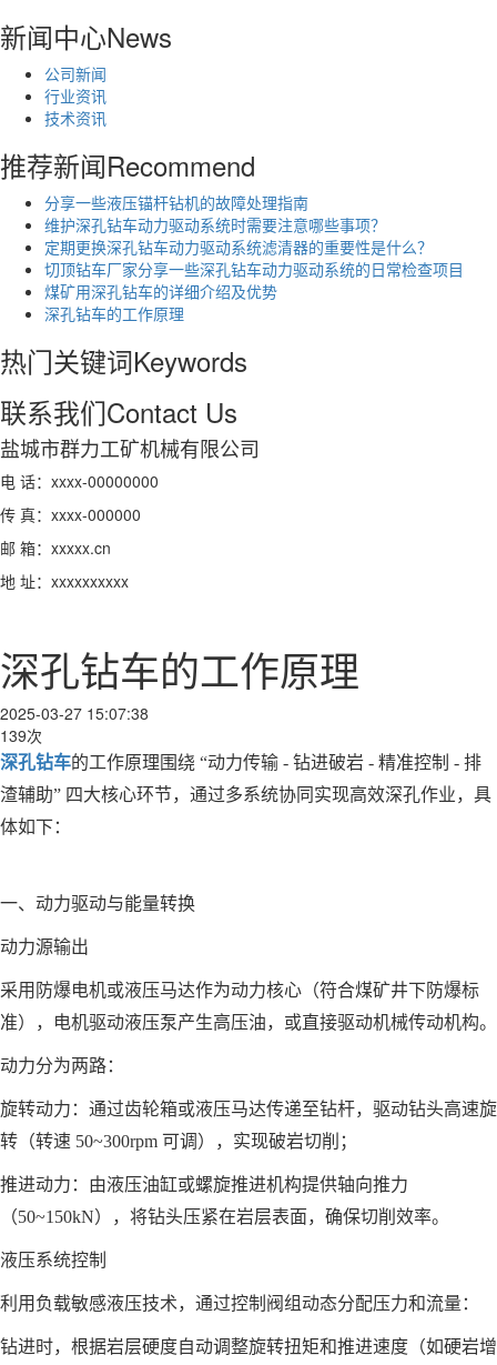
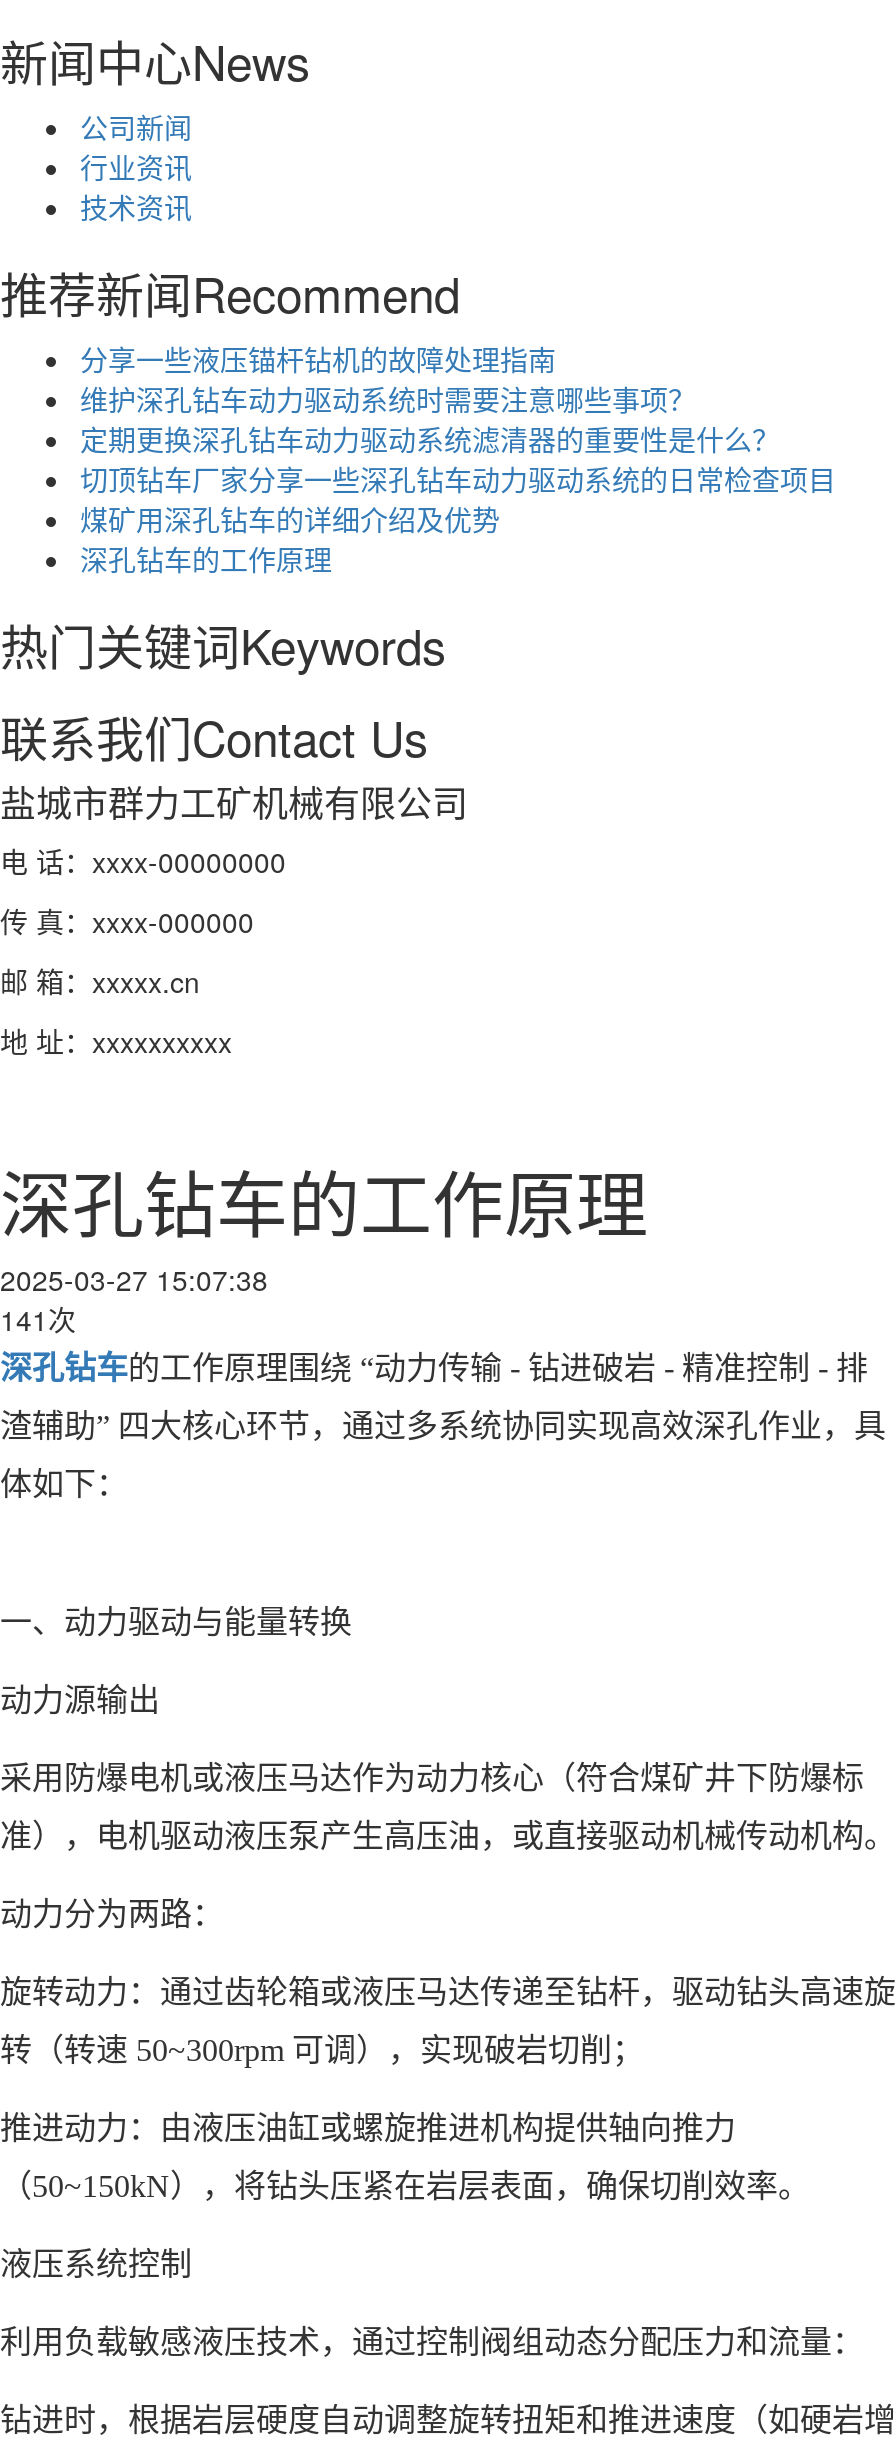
[0,724,42,746] 139次 -> [0,1298,76,1338] 141次

